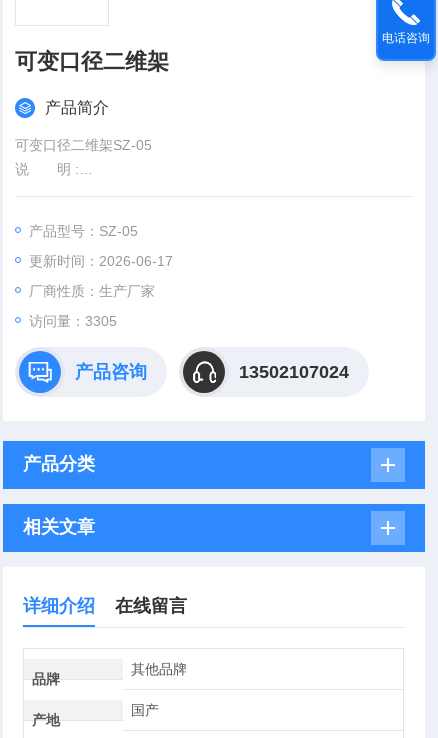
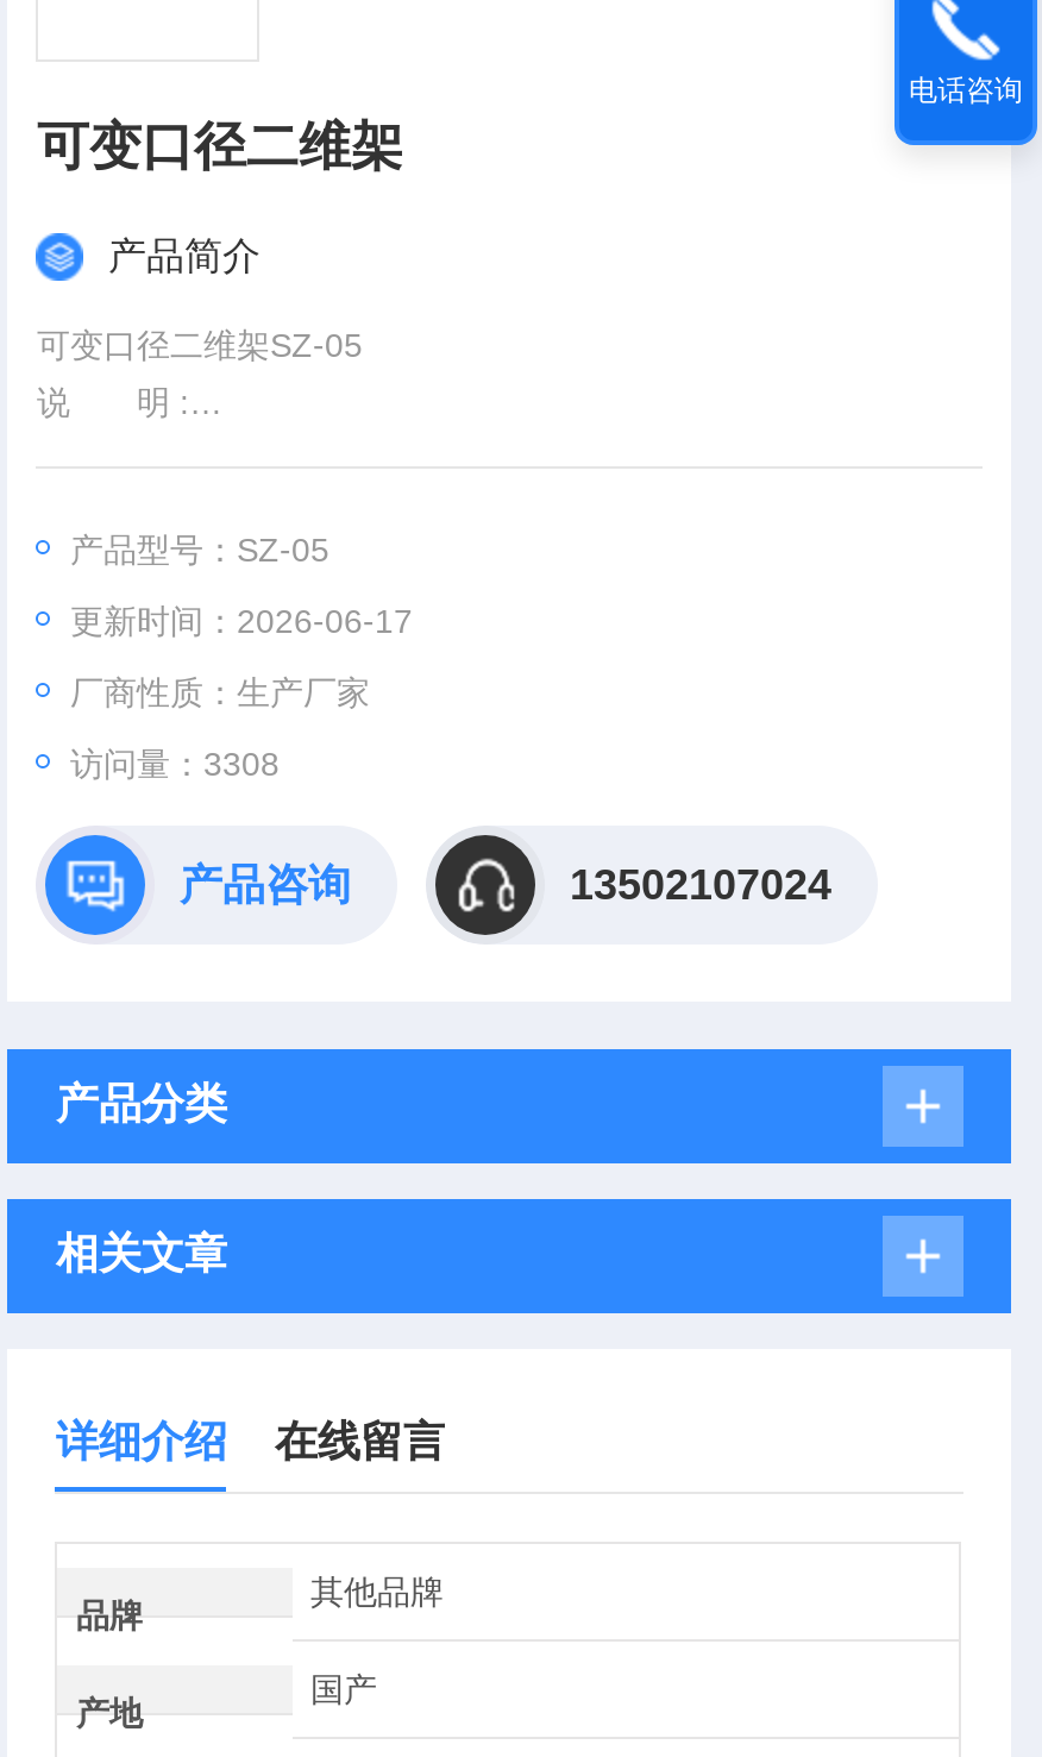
[29,313,117,329] 访问量：3305 -> [70,745,279,783] 访问量：3308

